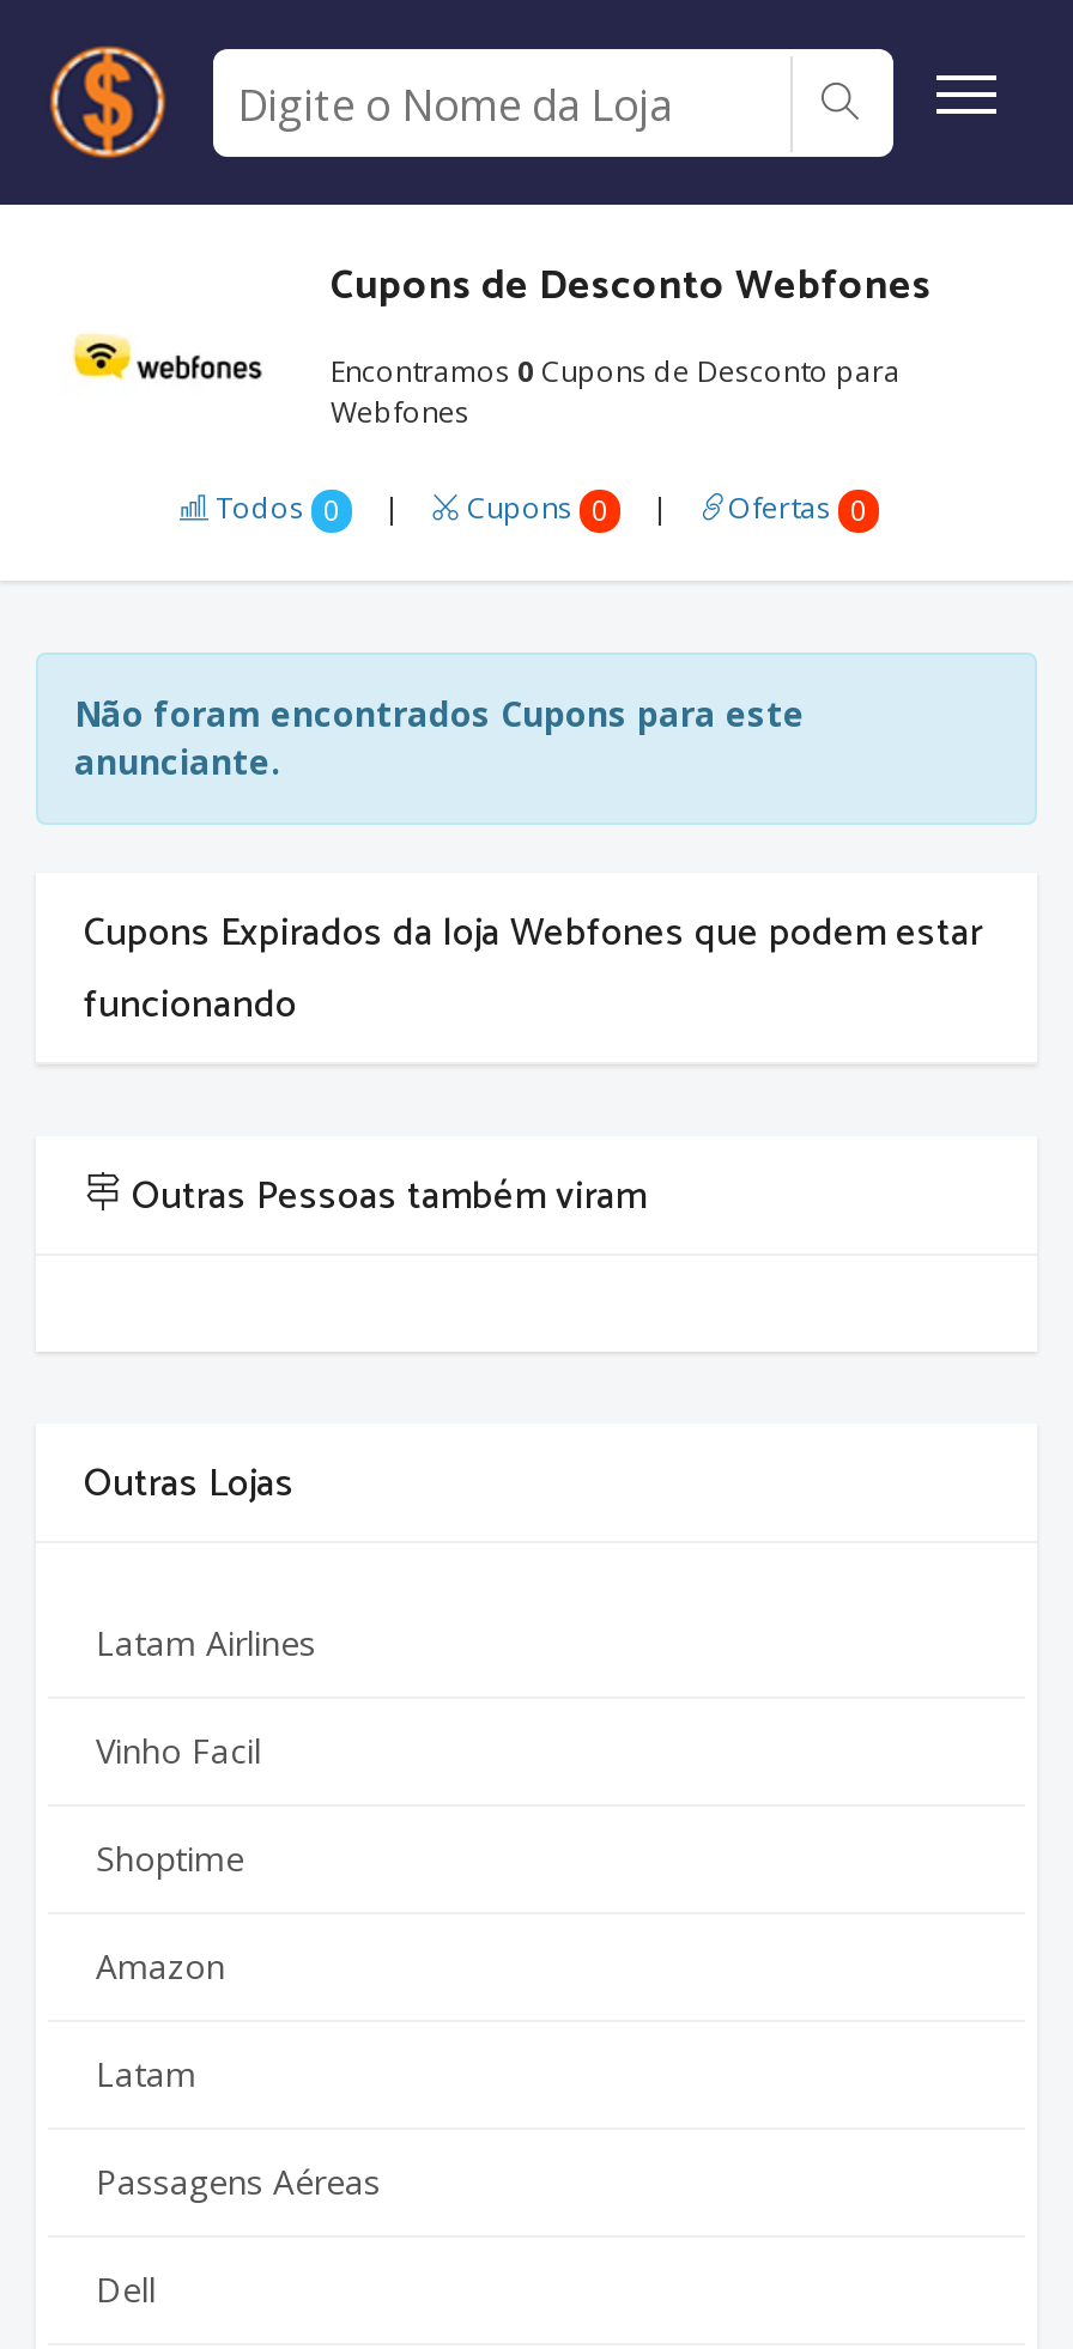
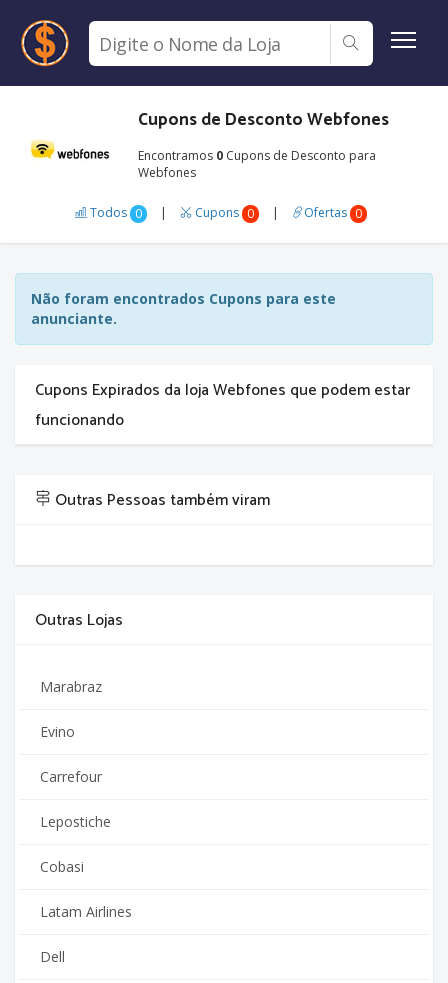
none -> [40,677,111,876] Marabraz | Evino | Carrefour | Lepostiche | Cobasi
moved [96,1621,316,1666] -> [40,902,132,921]: Latam Airlines
[96,1728,381,2205] Vinho Facil | Shoptime | Amazon | Latam | Passagens Aéreas -> none

